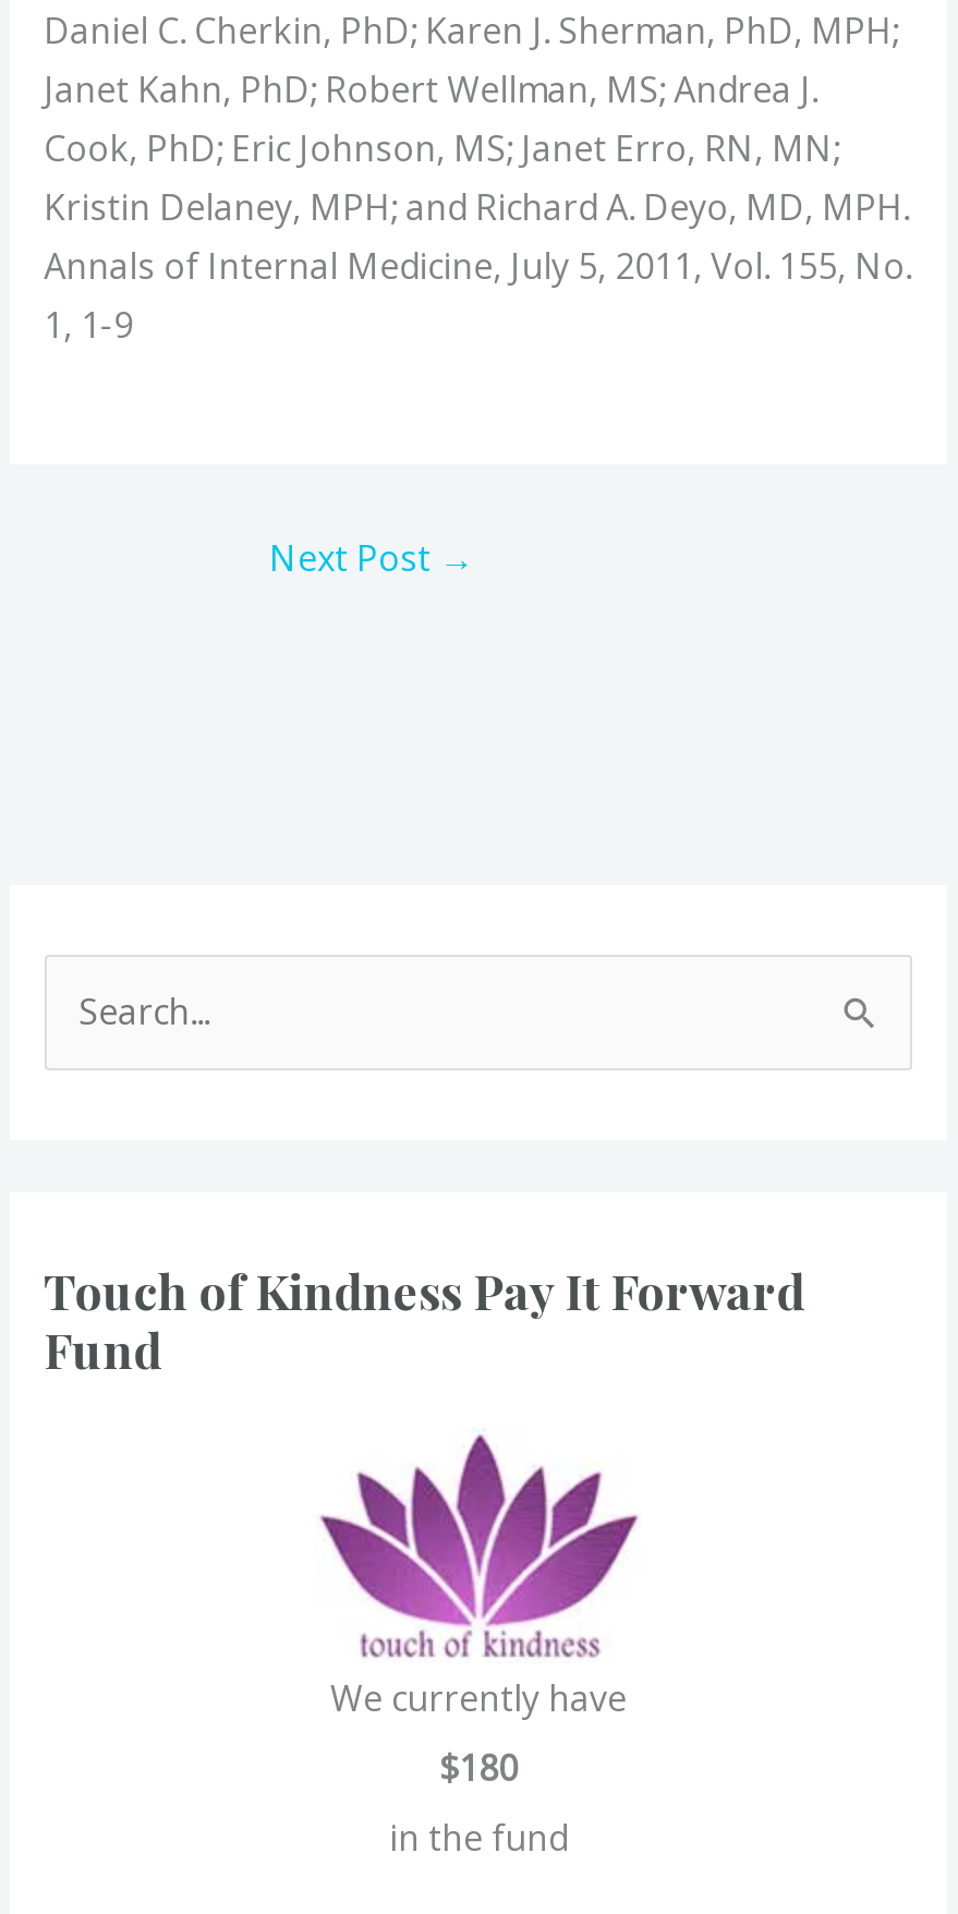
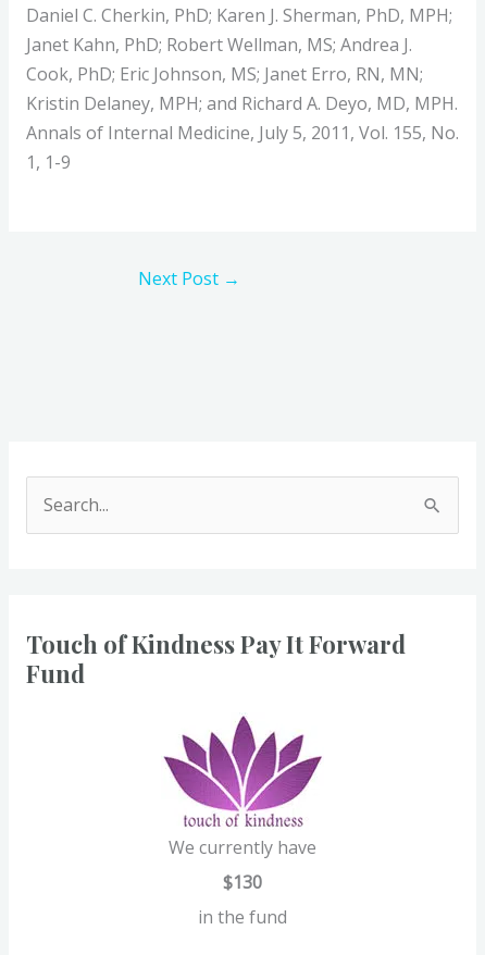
[439,1744,518,1792] $180 -> [223,870,262,894] $130

